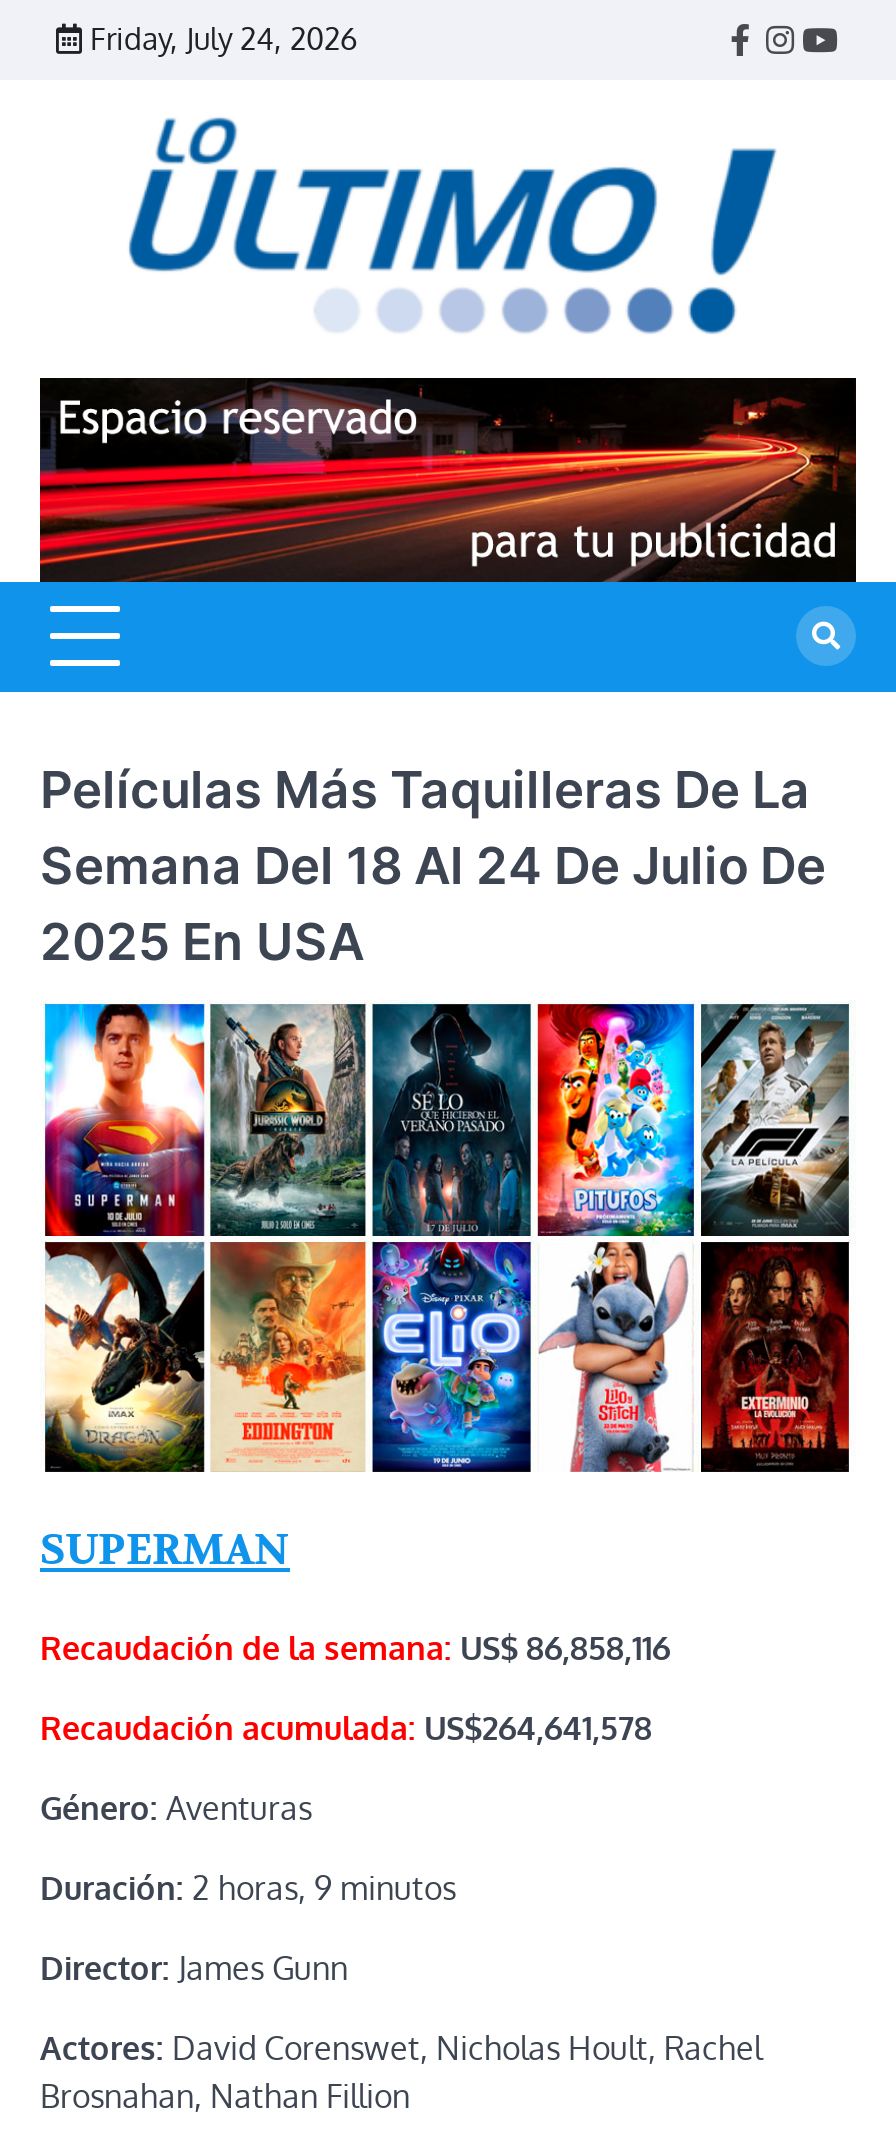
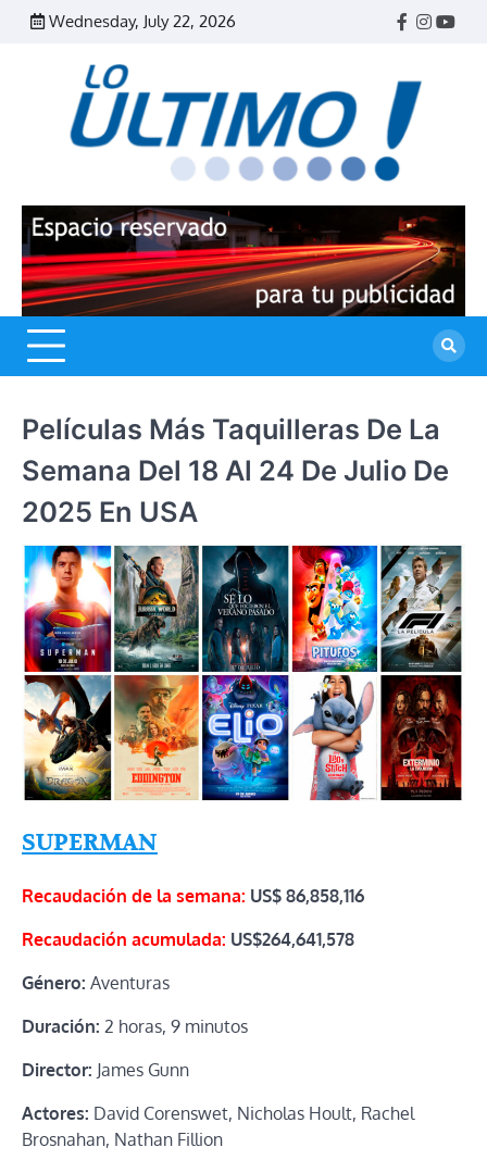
[90,20,358,58] Friday, July 24, 2026 -> [49,11,236,32] Wednesday, July 22, 2026

